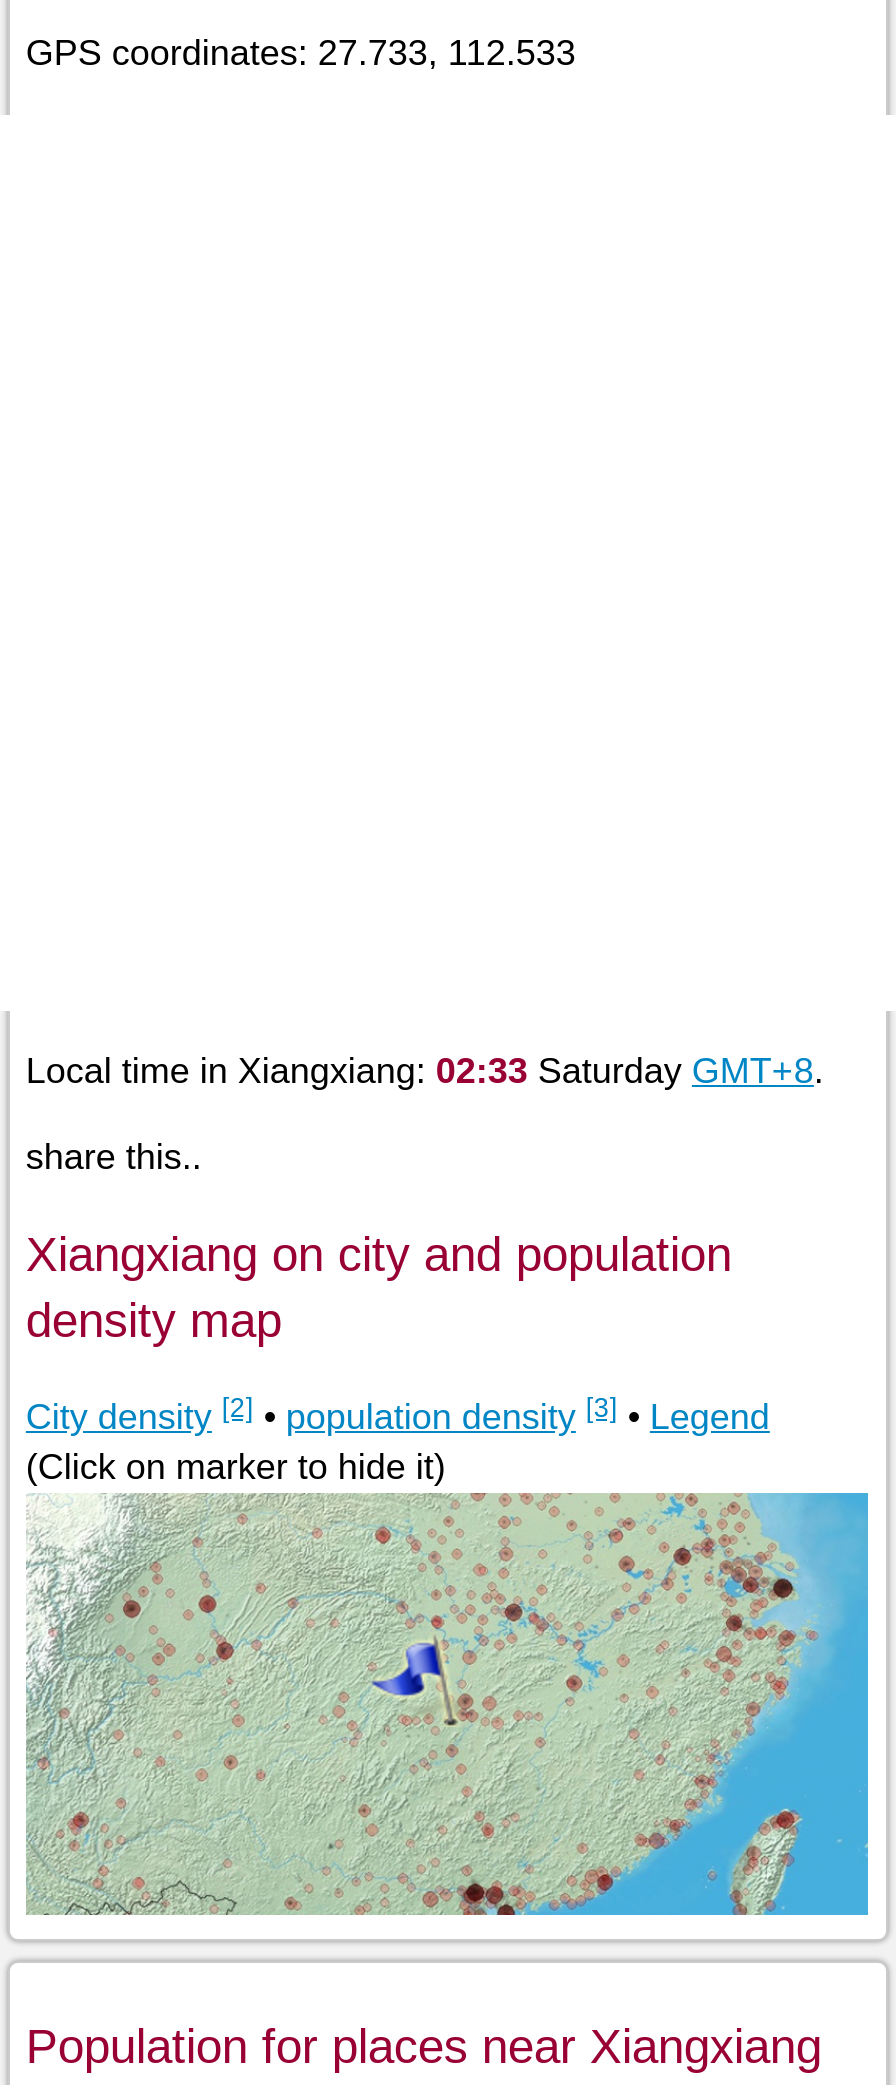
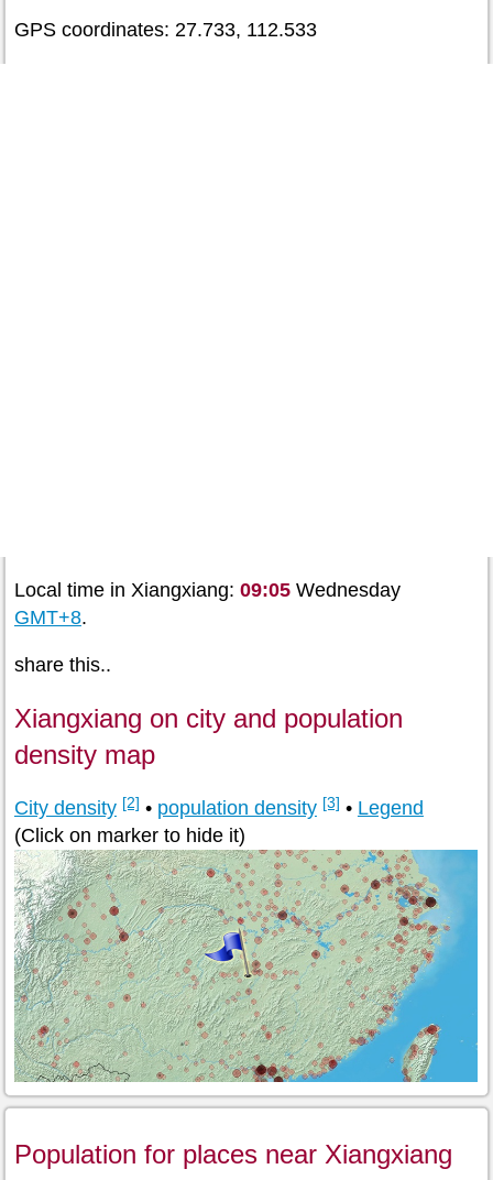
[26,1050,824,1090] Local time in Xiangxiang: 02:33 Saturday GMT+8. -> [14,578,400,628] Local time in Xiangxiang: 09:05 Wednesday | GMT+8.

